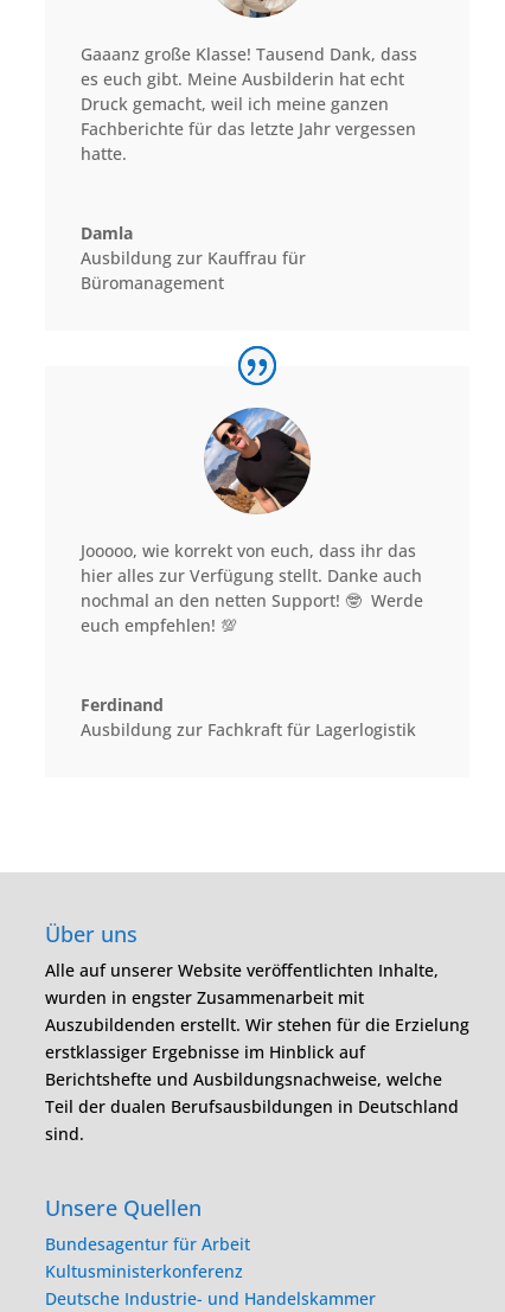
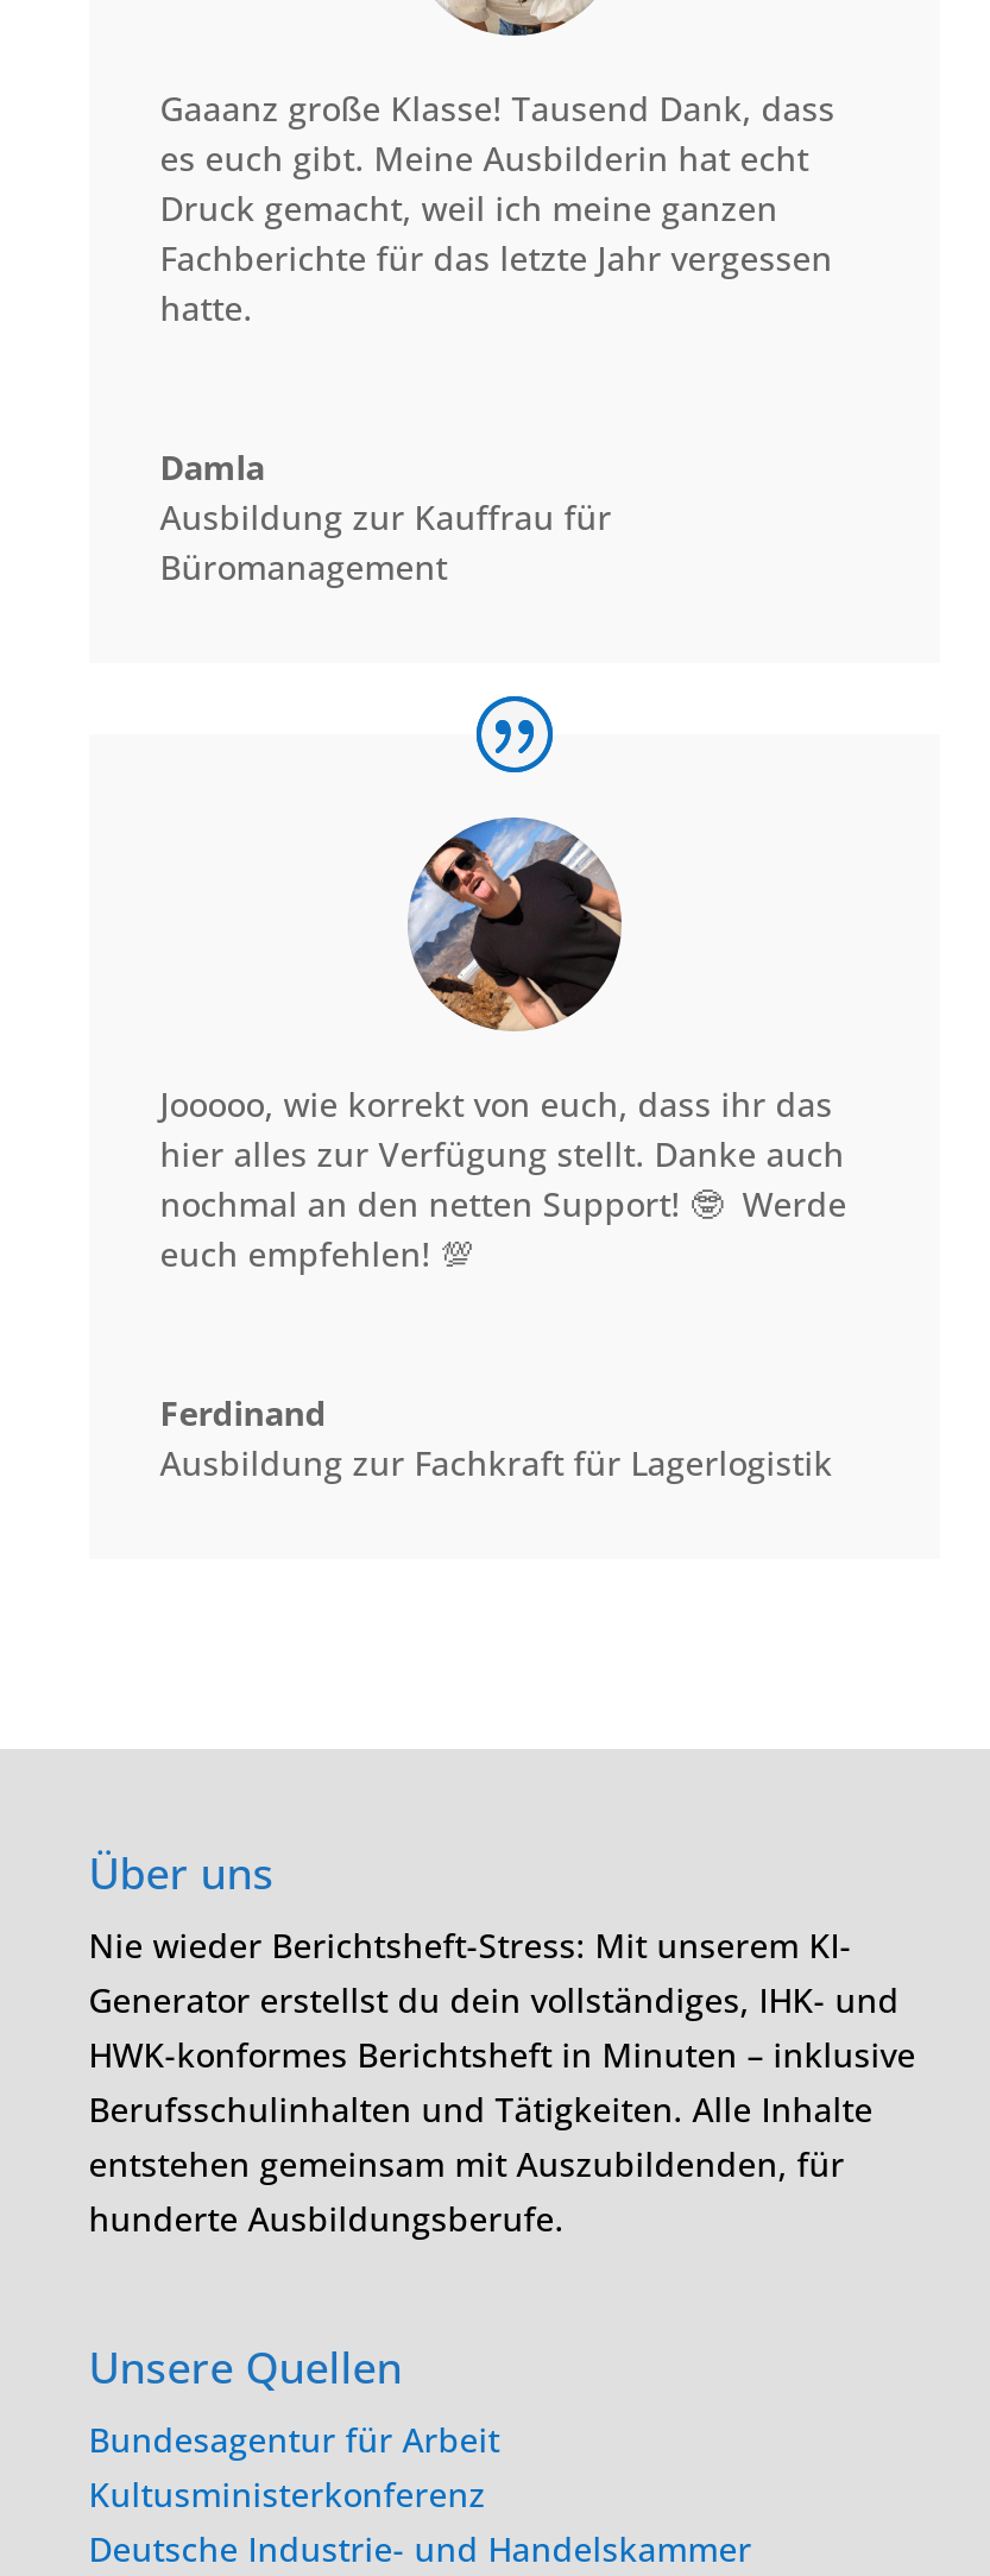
[45,959,469,1145] Alle auf unserer Website veröffentlichten Inhalte, | wurden in engster Zusammenarbeit mit | Auszubildenden erstellt. Wir stehen für die Erzielung | erstklassiger Ergebnisse im Hinblick auf | Berichtshefte und Ausbildungsnachweise, welche | Teil der dualen Berufsausbildungen in Deutschland | sind. -> [89,1923,916,2242] Nie wieder Berichtsheft-Stress: Mit unserem KI- | Generator erstellst du dein vollständiges, IHK- und | HWK-konformes Berichtsheft in Minuten – inklusive | Berufsschulinhalten und Tätigkeiten. Alle Inhalte | entstehen gemeinsam mit Auszubildenden, für | hunderte Ausbildungsberufe.

